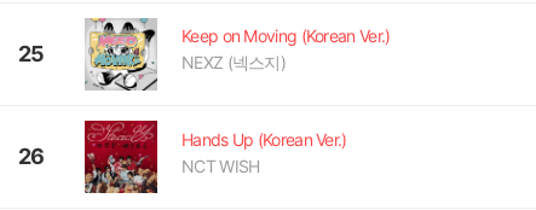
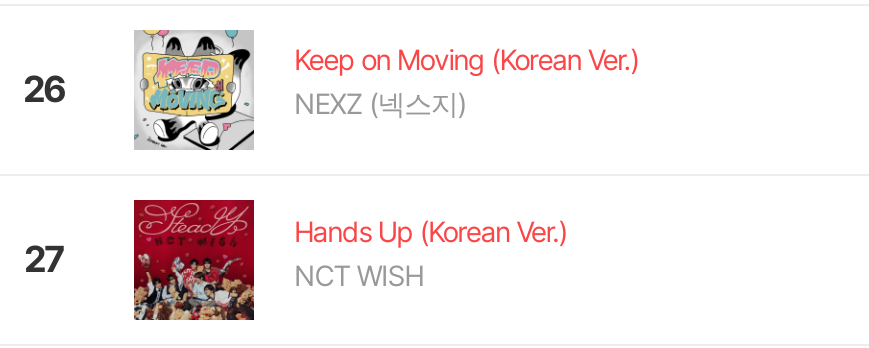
[18,41,43,66] 25 -> [23,68,65,110] 26
[18,144,43,169] 26 -> [24,238,64,280] 27

